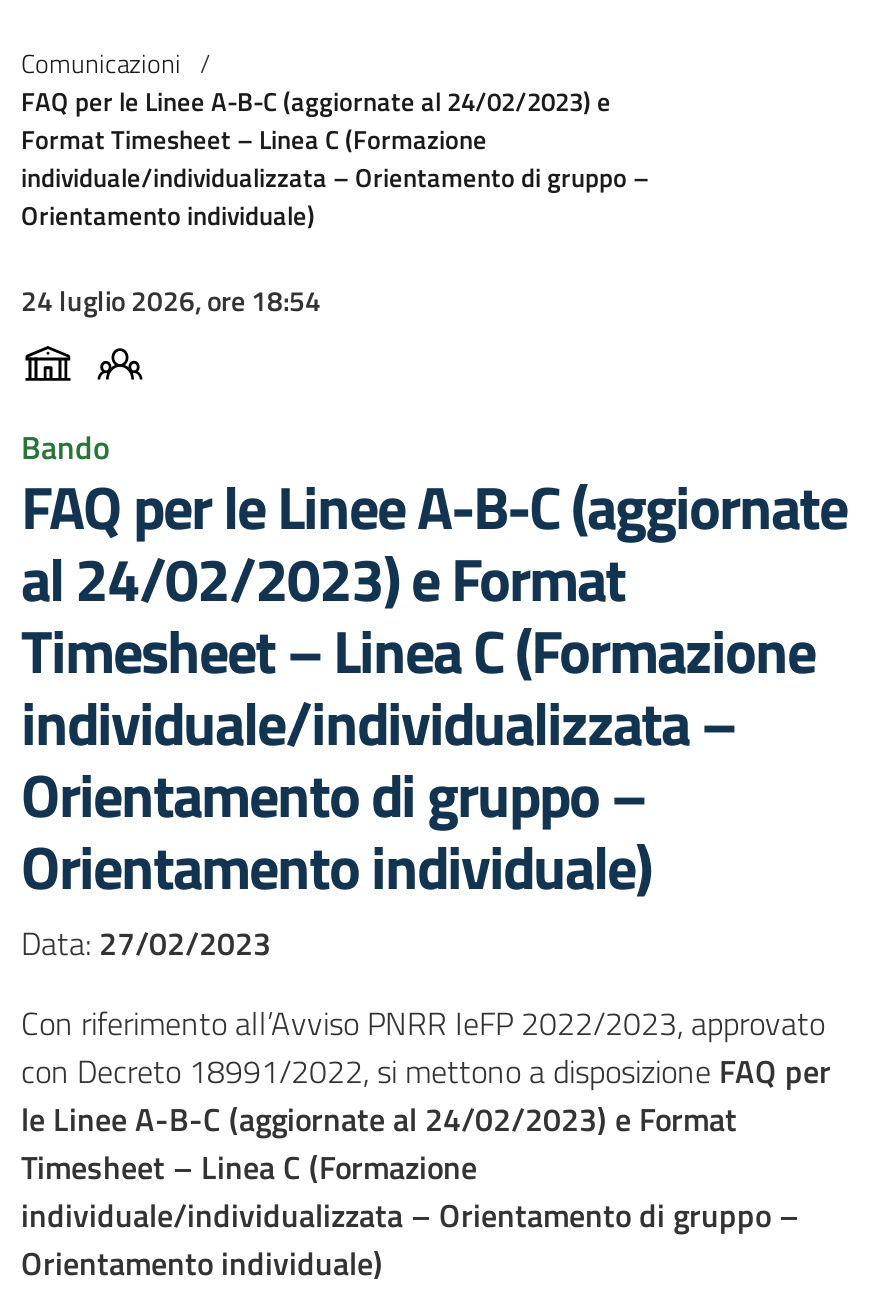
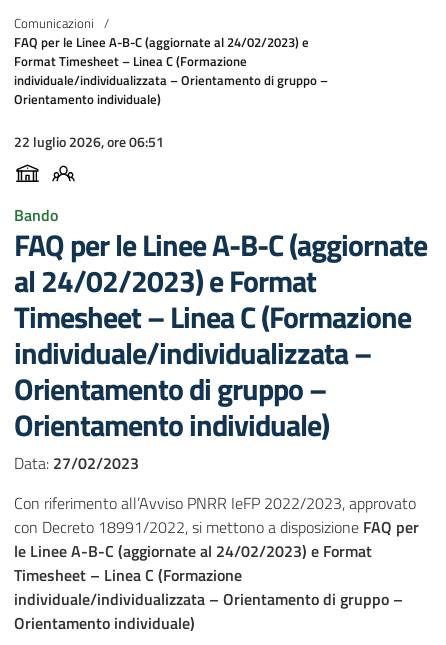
[21,279,321,321] 24 luglio 2026, ore 18:54 -> [14,131,164,152] 22 luglio 2026, ore 06:51

